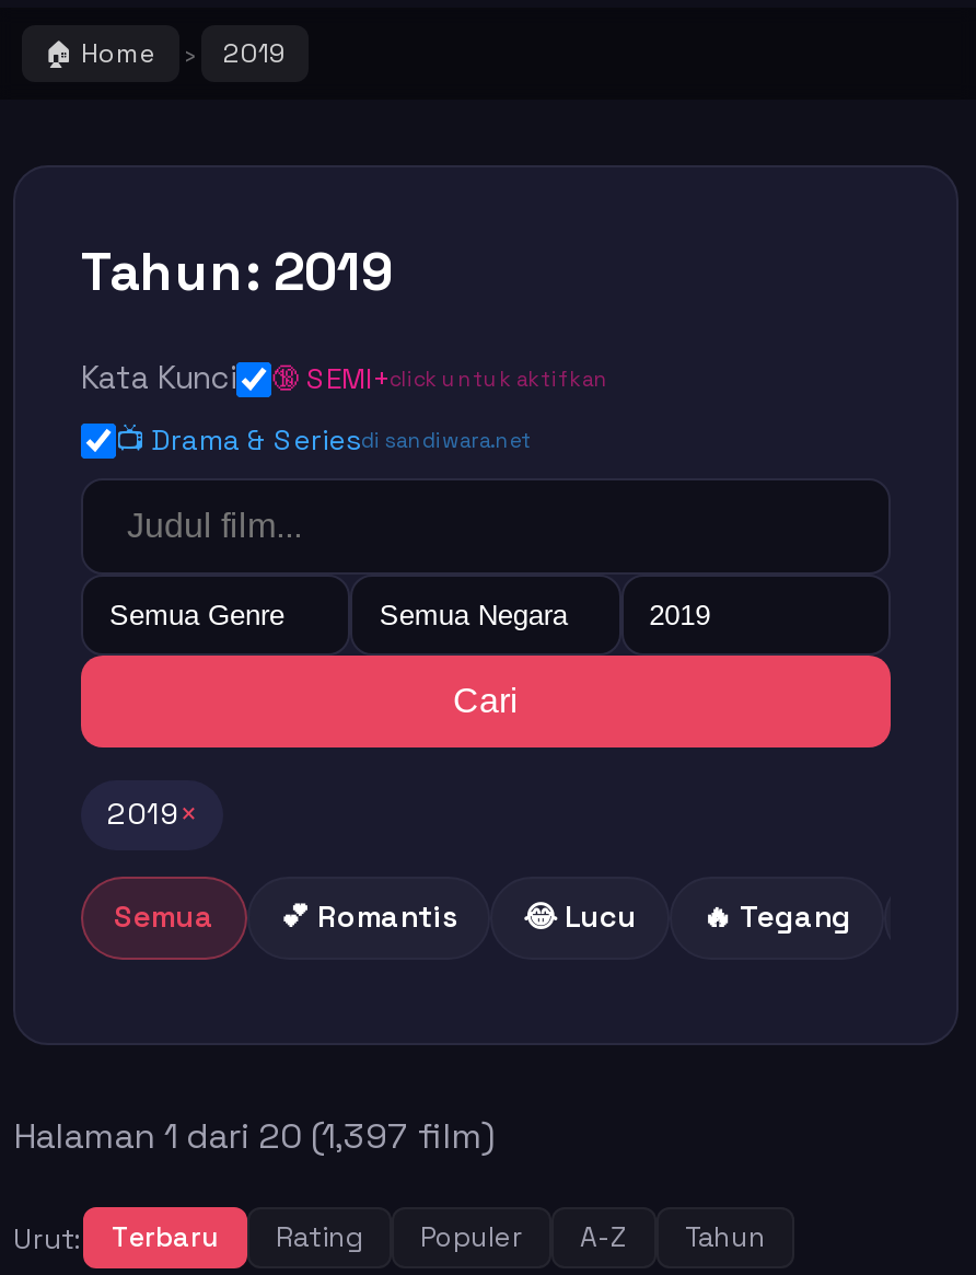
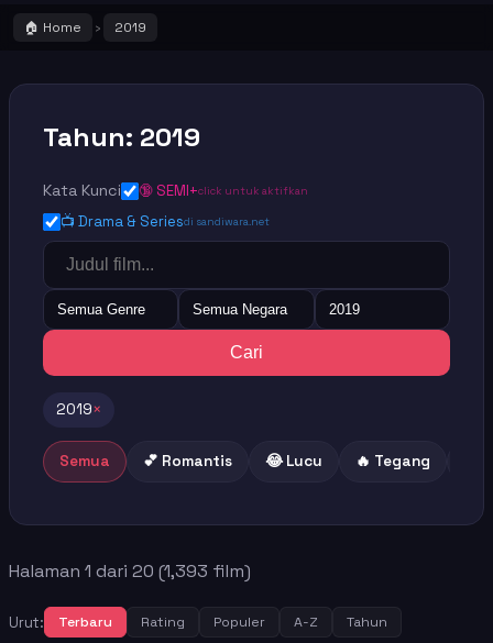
[13,1114,495,1160] Halaman 1 dari 20 (1,397 film) -> [9,560,251,583] Halaman 1 dari 20 (1,393 film)

